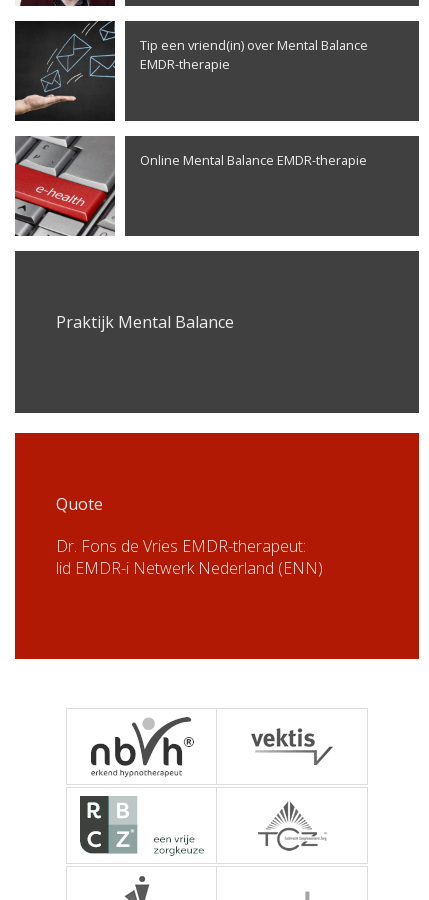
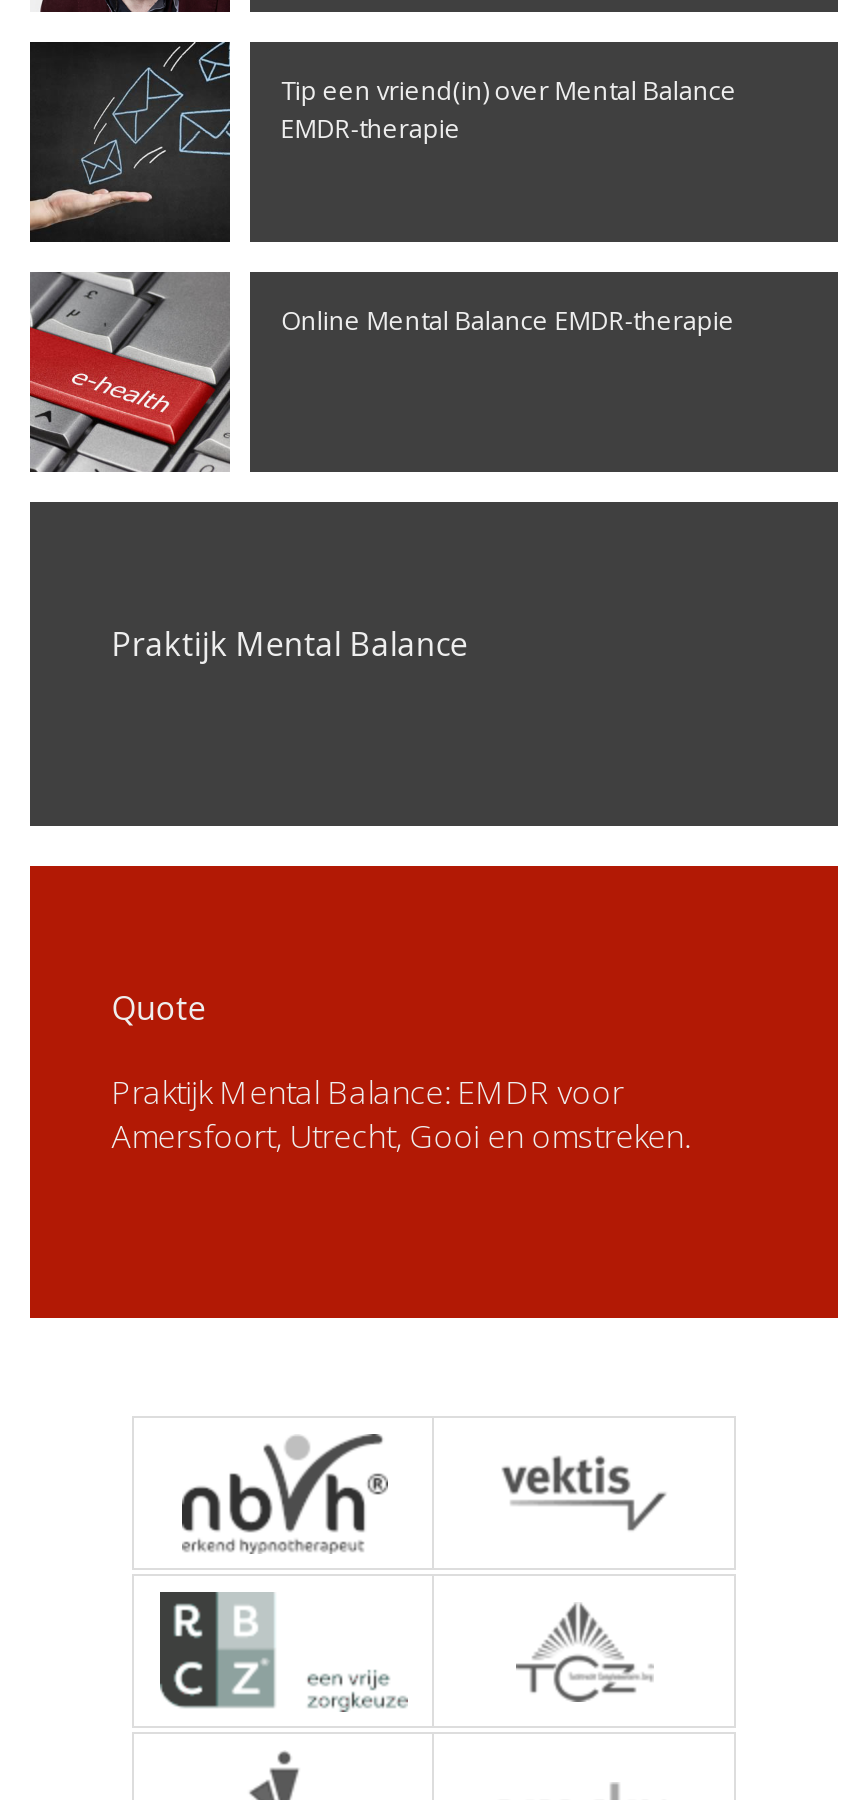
[56,534,323,578] Dr. Fons de Vries EMDR-therapeut: | lid EMDR-i Netwerk Nederland (ENN) -> [111,1069,689,1157] Praktijk Mental Balance: EMDR voor | Amersfoort, Utrecht, Gooi en omstreken.

